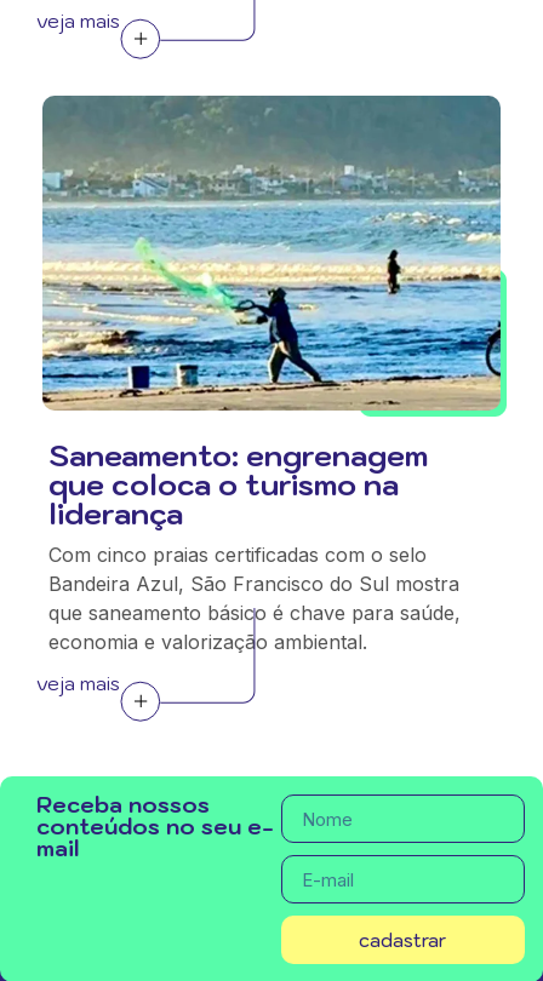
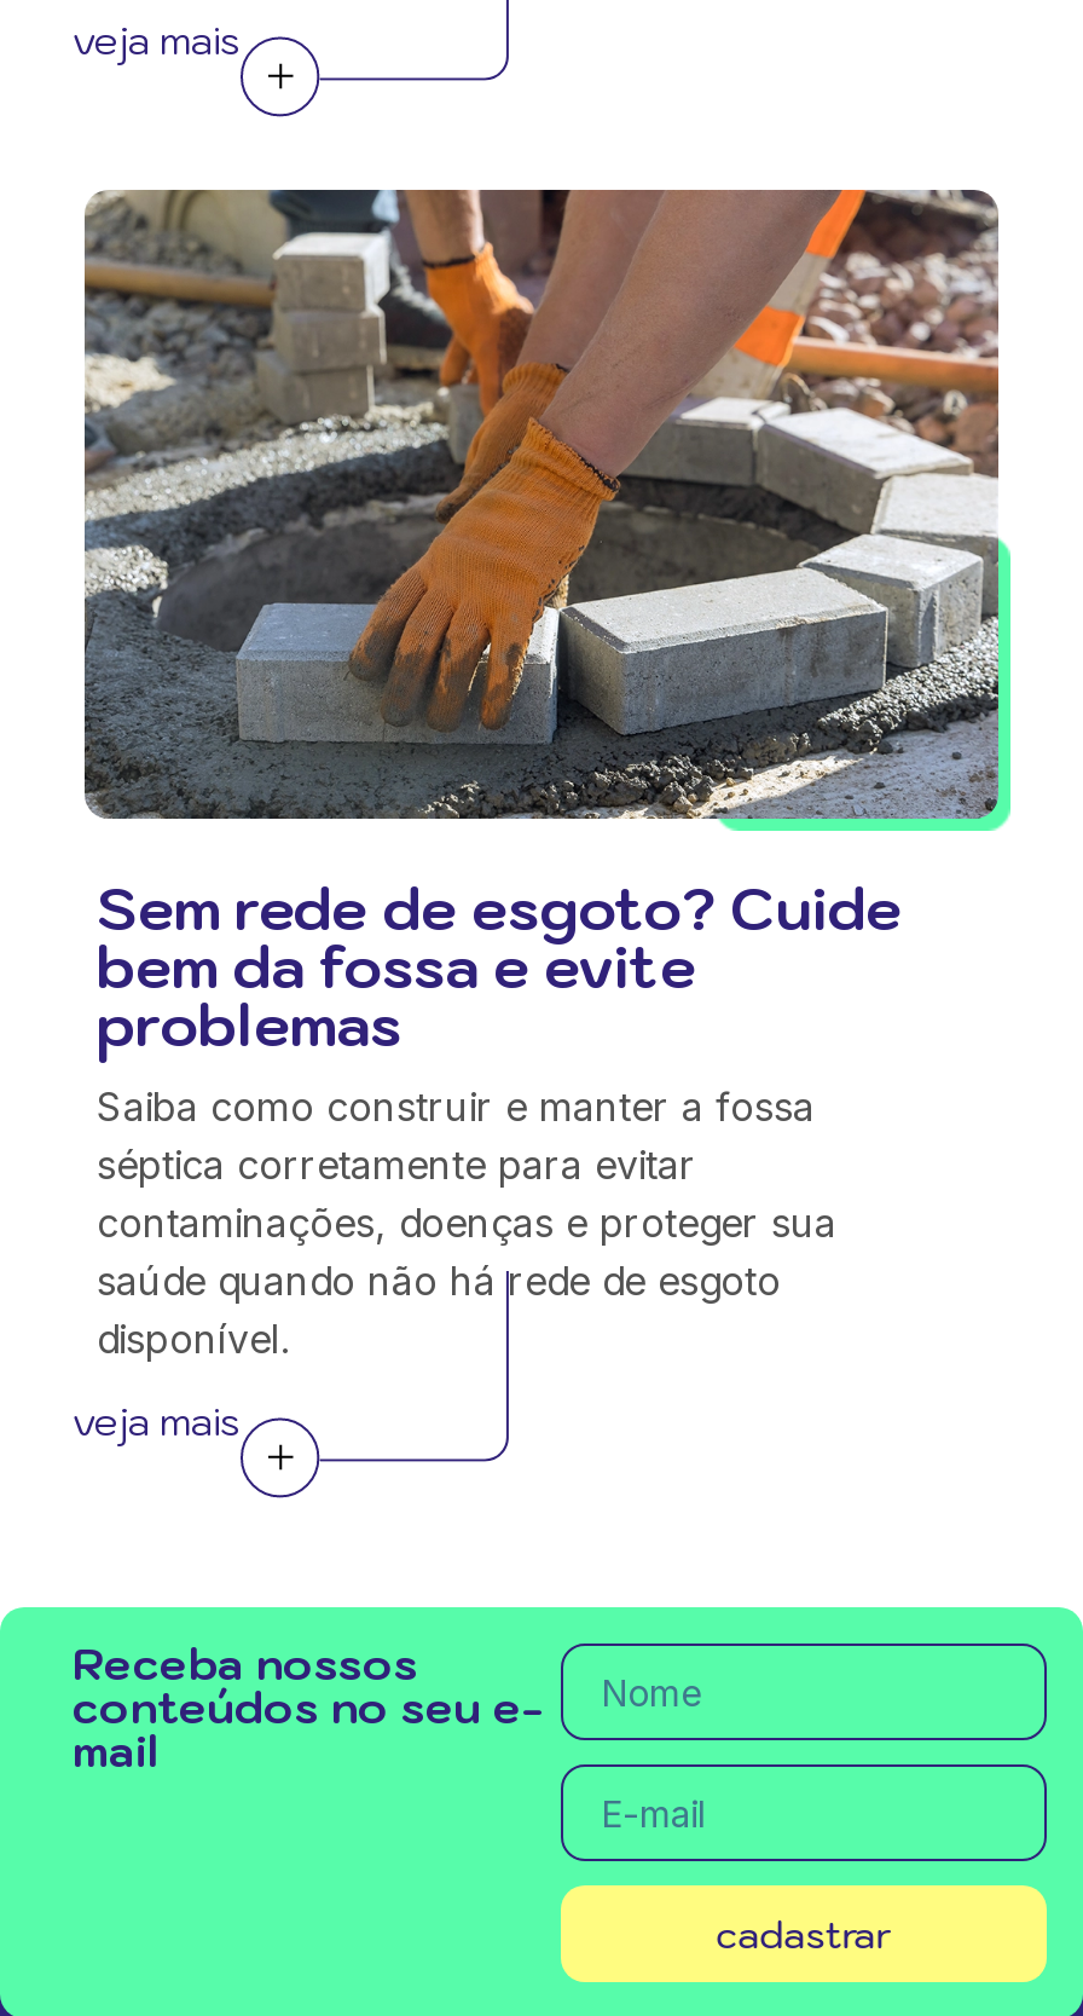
[41,94,502,654] [image] | Saneamento: engrenagem | que coloca o turismo na | liderança | Com cinco praias certificadas com o selo | Bandeira Azul, São Francisco do Sul mostra | que saneamento básico é chave para saúde, | economia e valorização ambiental. -> [82,187,1001,1363] [image] | Sem rede de esgoto? Cuide | bem da fossa e evite | problemas | Saiba como construir e manter a fossa | séptica corretamente para evitar | contaminações, doenças e proteger sua | saúde quando não há rede de esgoto | disponível.

